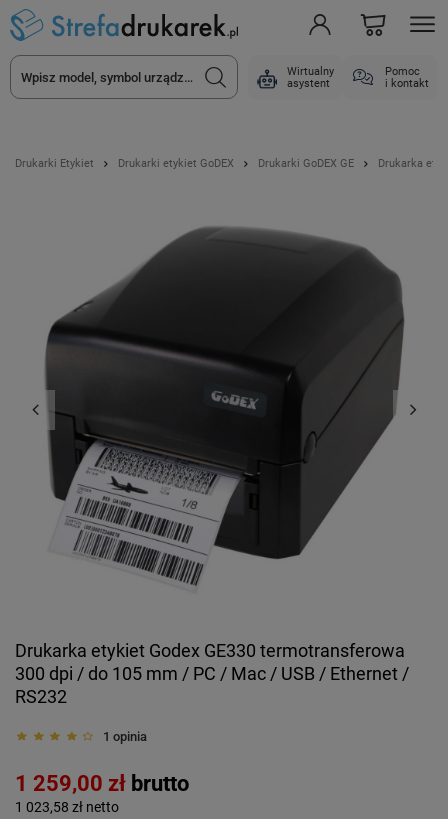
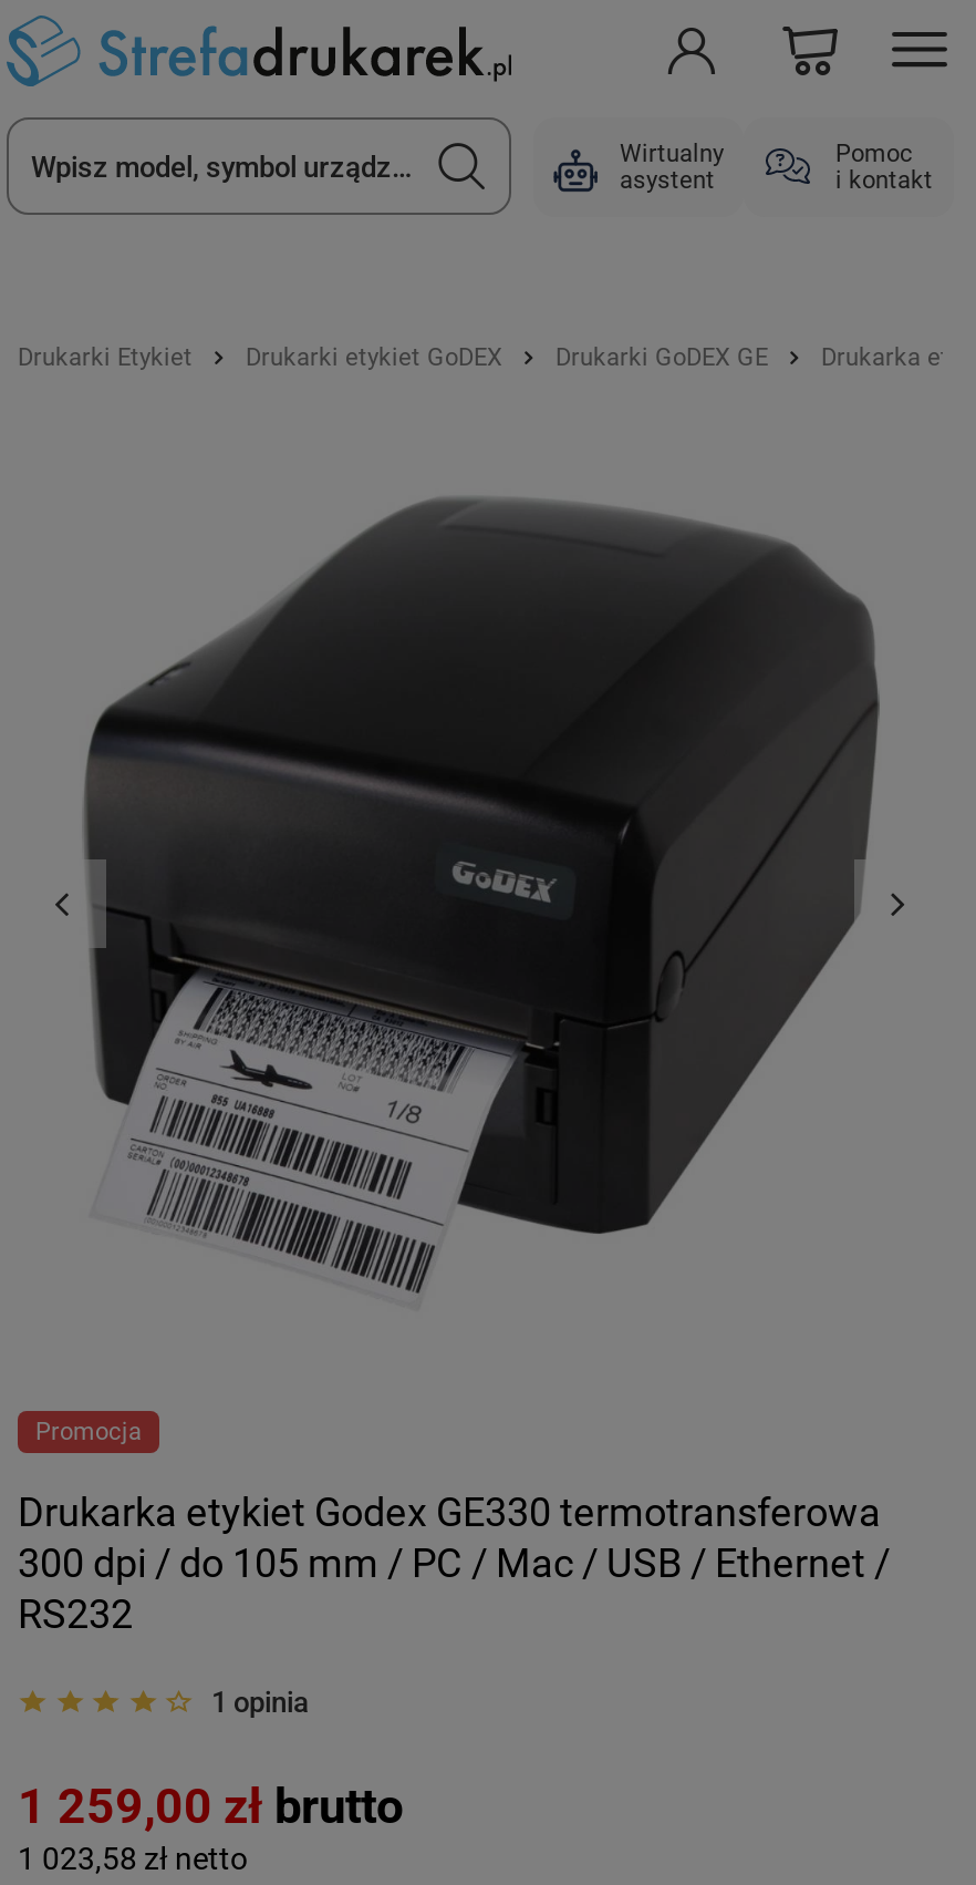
none -> [35,1418,142,1446] Promocja

